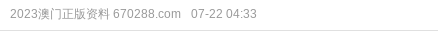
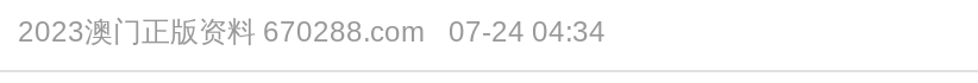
[10,7,257,21] 2023澳门正版资料 670288.com 07-22 04:33 -> [18,15,606,49] 2023澳门正版资料 670288.com 07-24 04:34

